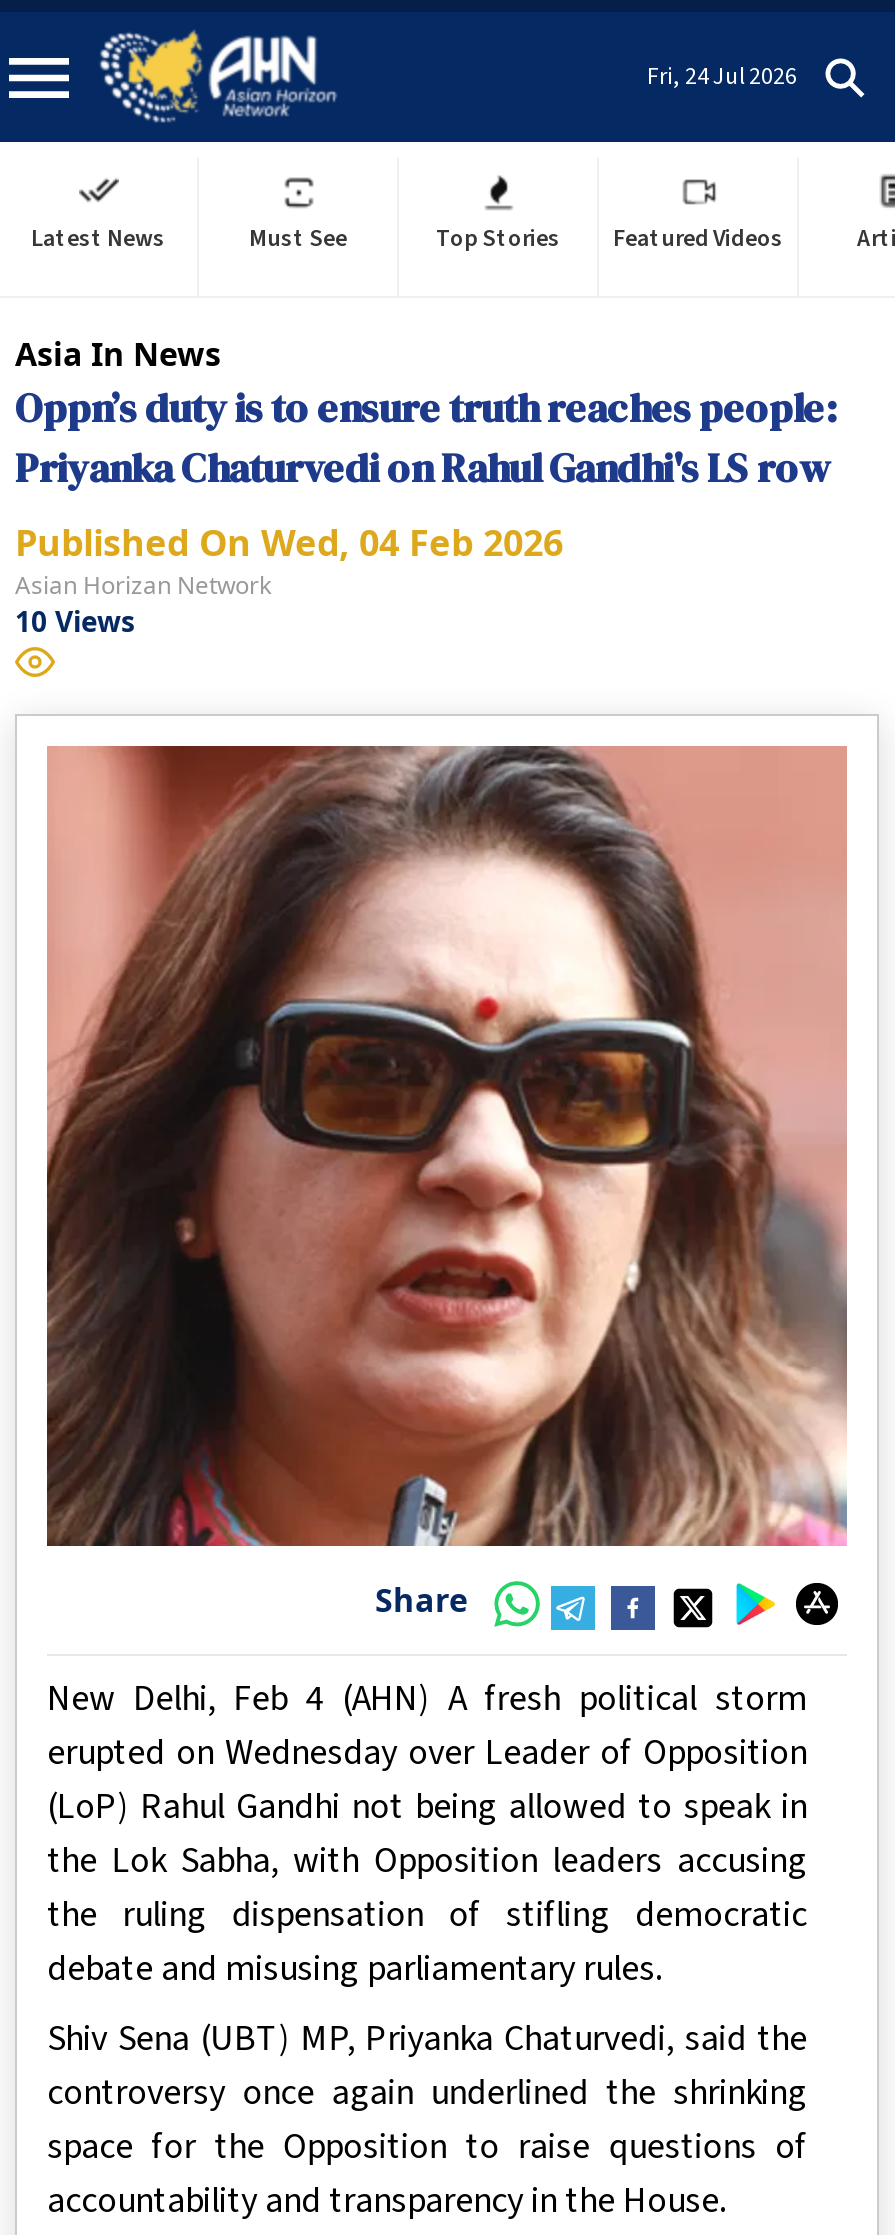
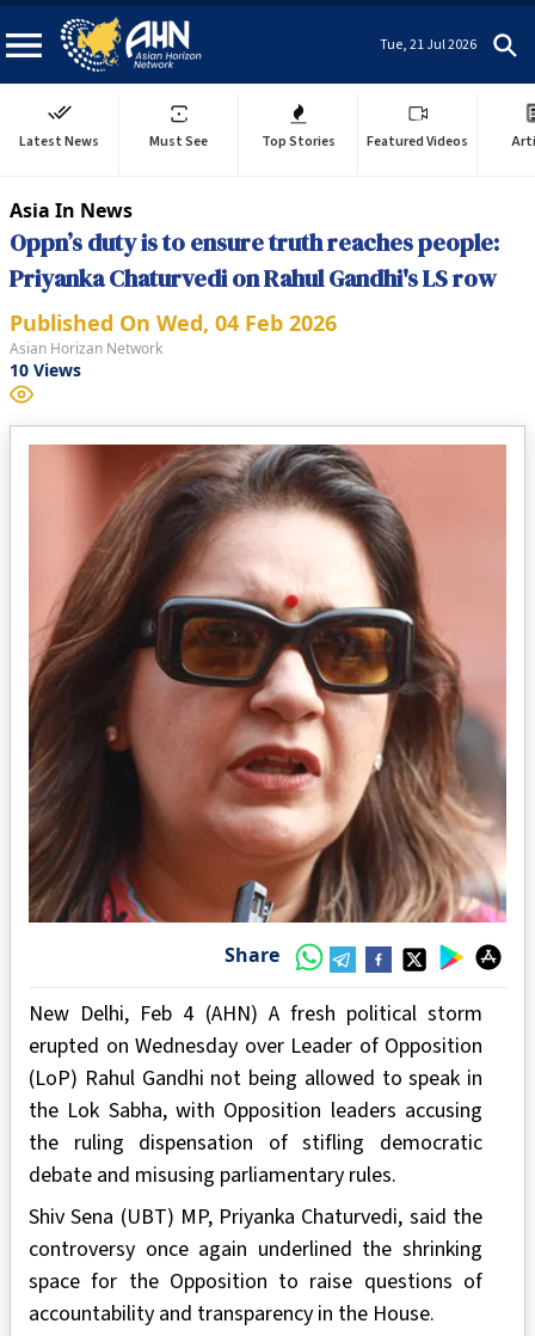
[647,59,797,93] Fri, 24 Jul 2026 -> [380,34,476,54] Tue, 21 Jul 2026

